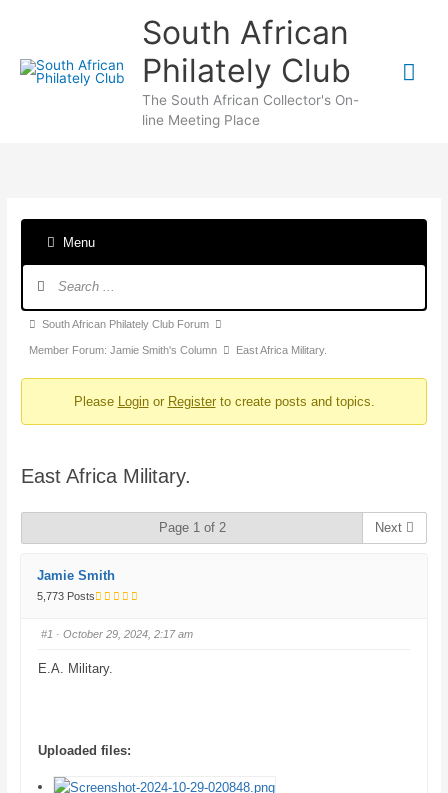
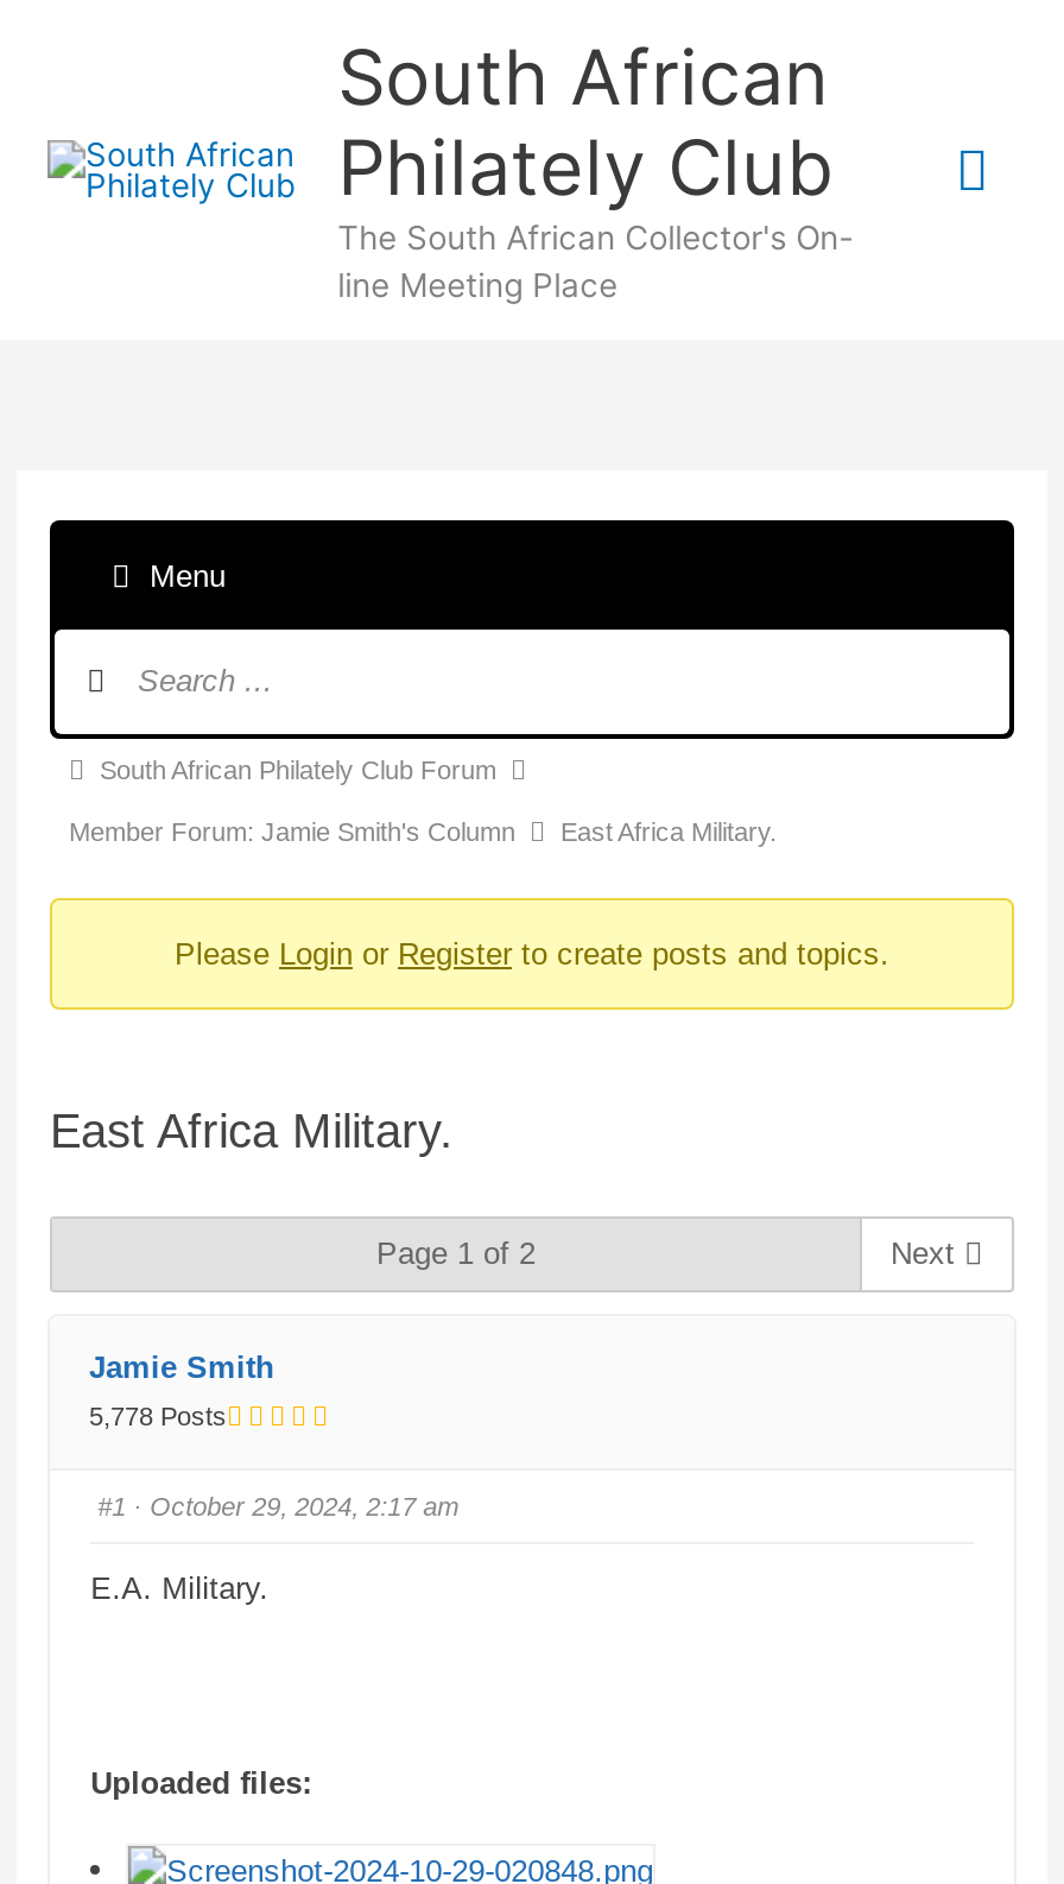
[37,590,95,602] 5,773 Posts -> [89,1401,227,1430] 5,778 Posts

